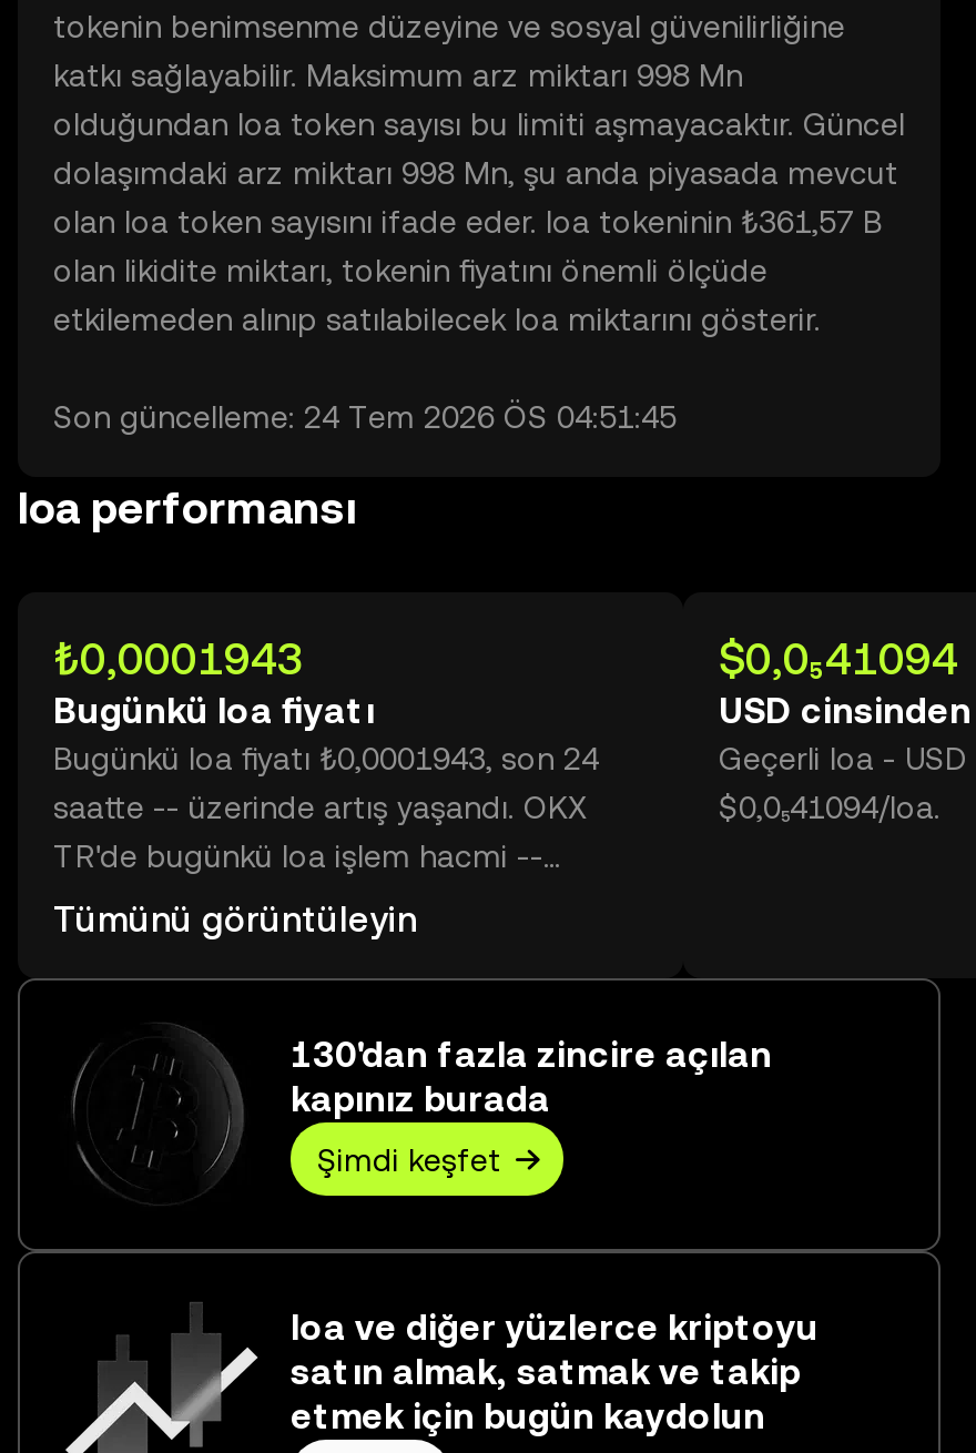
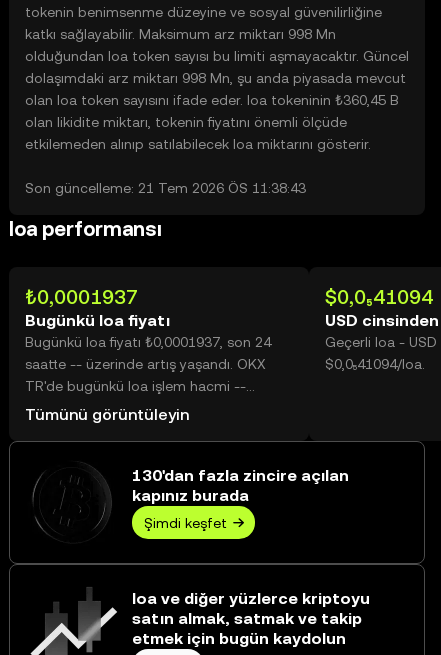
[53,204,883,240] olan loa token sayısını ifade eder. loa tokeninin ₺361,57 B -> [25,92,399,108] olan loa token sayısını ifade eder. loa tokeninin ₺360,45 B
[53,399,677,435] Son güncelleme: 24 Tem 2026 ÖS 04:51:45 -> [25,180,306,196] Son güncelleme: 21 Tem 2026 ÖS 11:38:43
[53,632,304,685] ₺0,0001943 -> [25,285,138,309] ₺0,0001937
[53,741,599,776] Bugünkü loa fiyatı ₺0,0001943, son 24 -> [25,334,271,350] Bugünkü loa fiyatı ₺0,0001937, son 24

